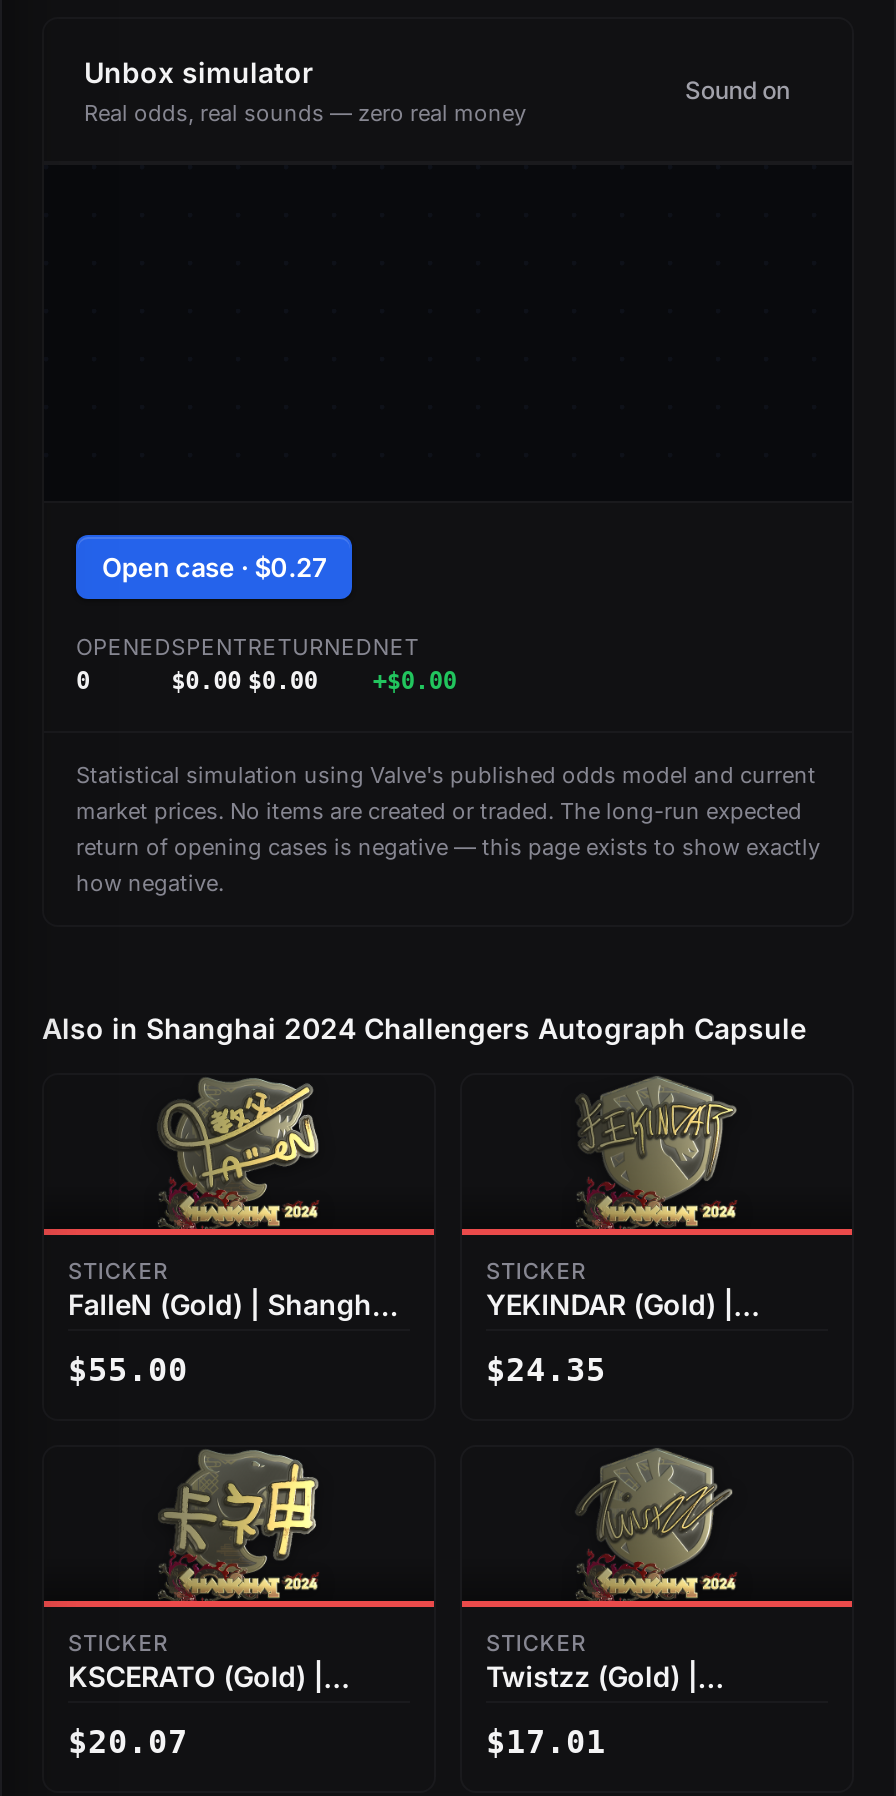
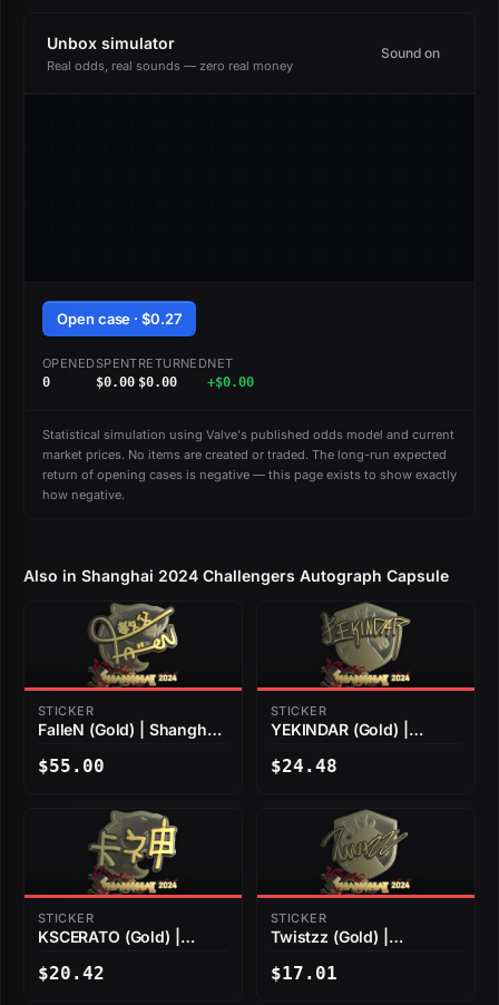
[486,1352,606,1390] $24.35 -> [271,756,337,777] $24.48
[68,1724,188,1762] $20.07 -> [38,963,105,984] $20.42

